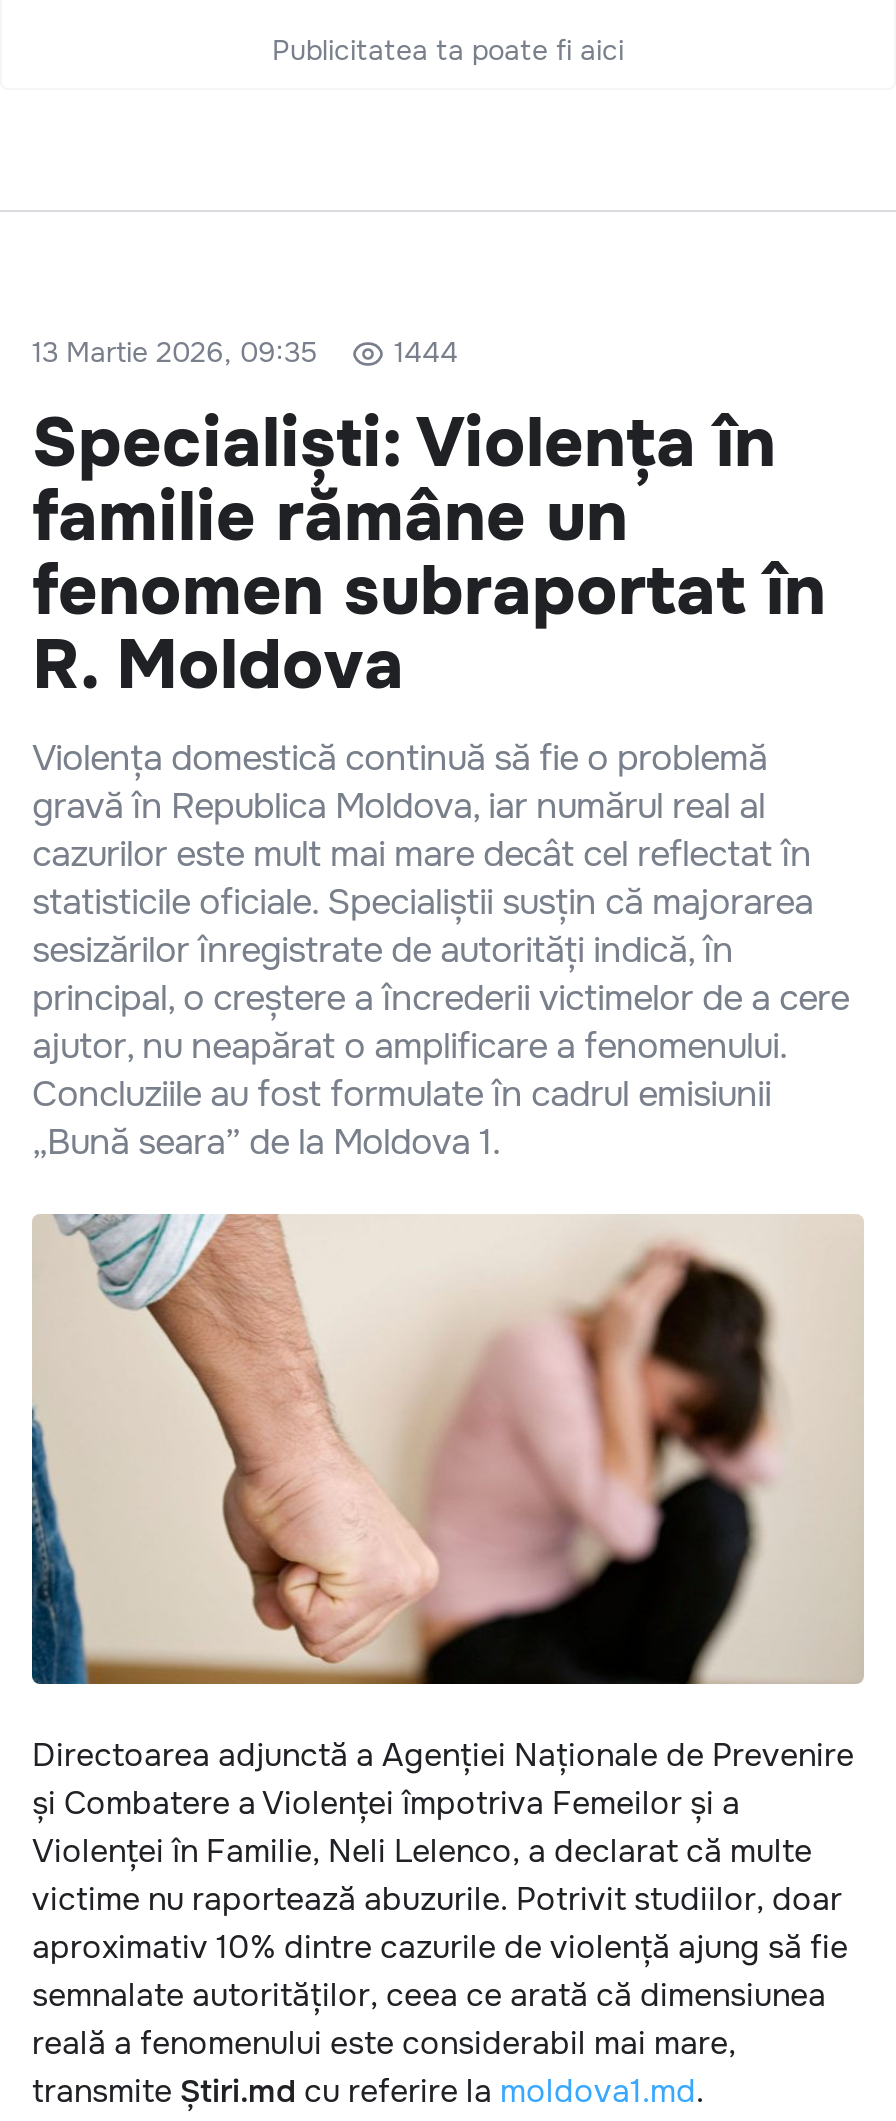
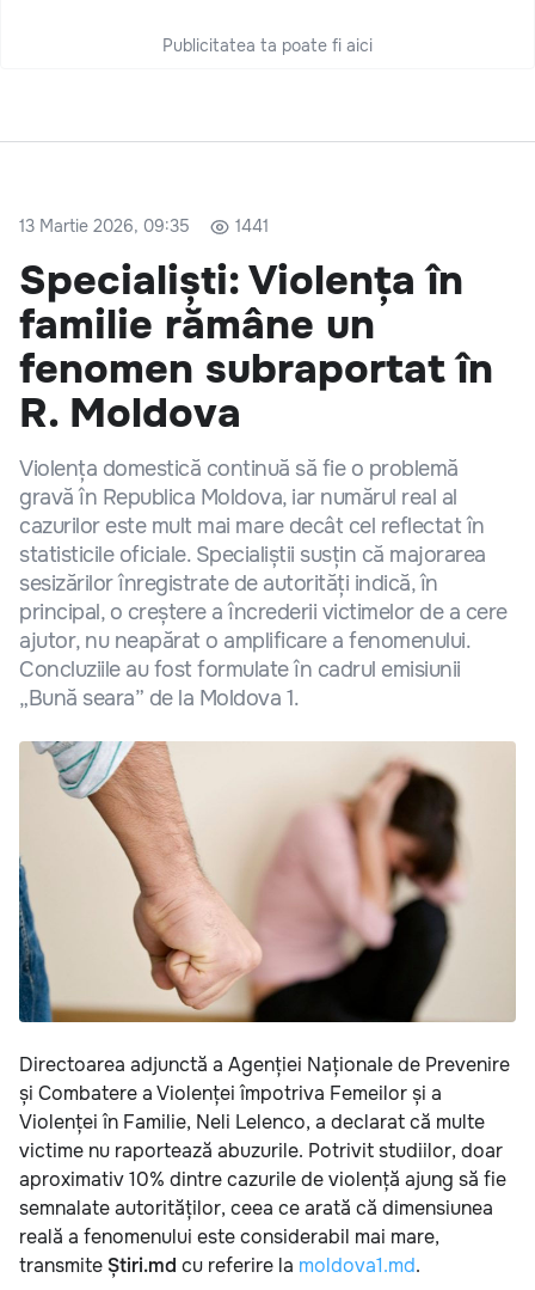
[394,335,458,371] 1444 -> [235,216,269,237] 1441

